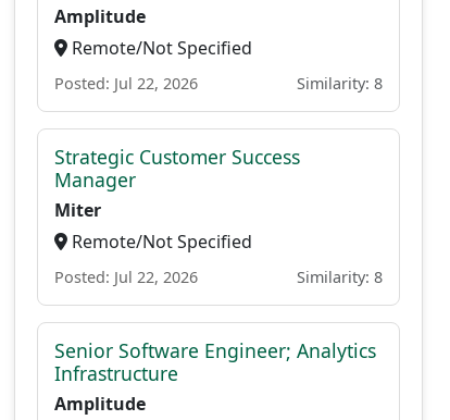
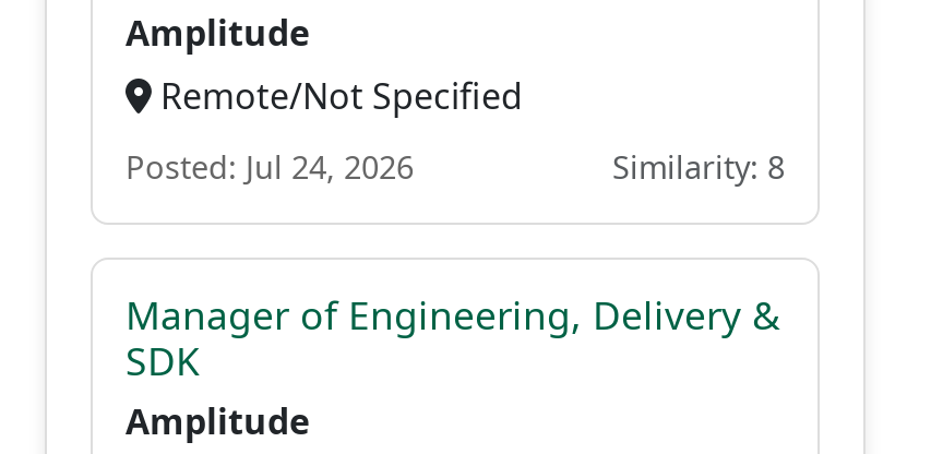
[54,73,198,94] Posted: Jul 22, 2026 -> [126,146,414,188] Posted: Jul 24, 2026
[54,144,383,386] Strategic Customer Success | Manager | Miter | Remote/Not Specified | Posted: Jul 22, 2026 | Similarity: 8 | Senior Software Engineer; Analytics | Infrastructure -> [126,288,780,386] Manager of Engineering, Delivery & | SDK

